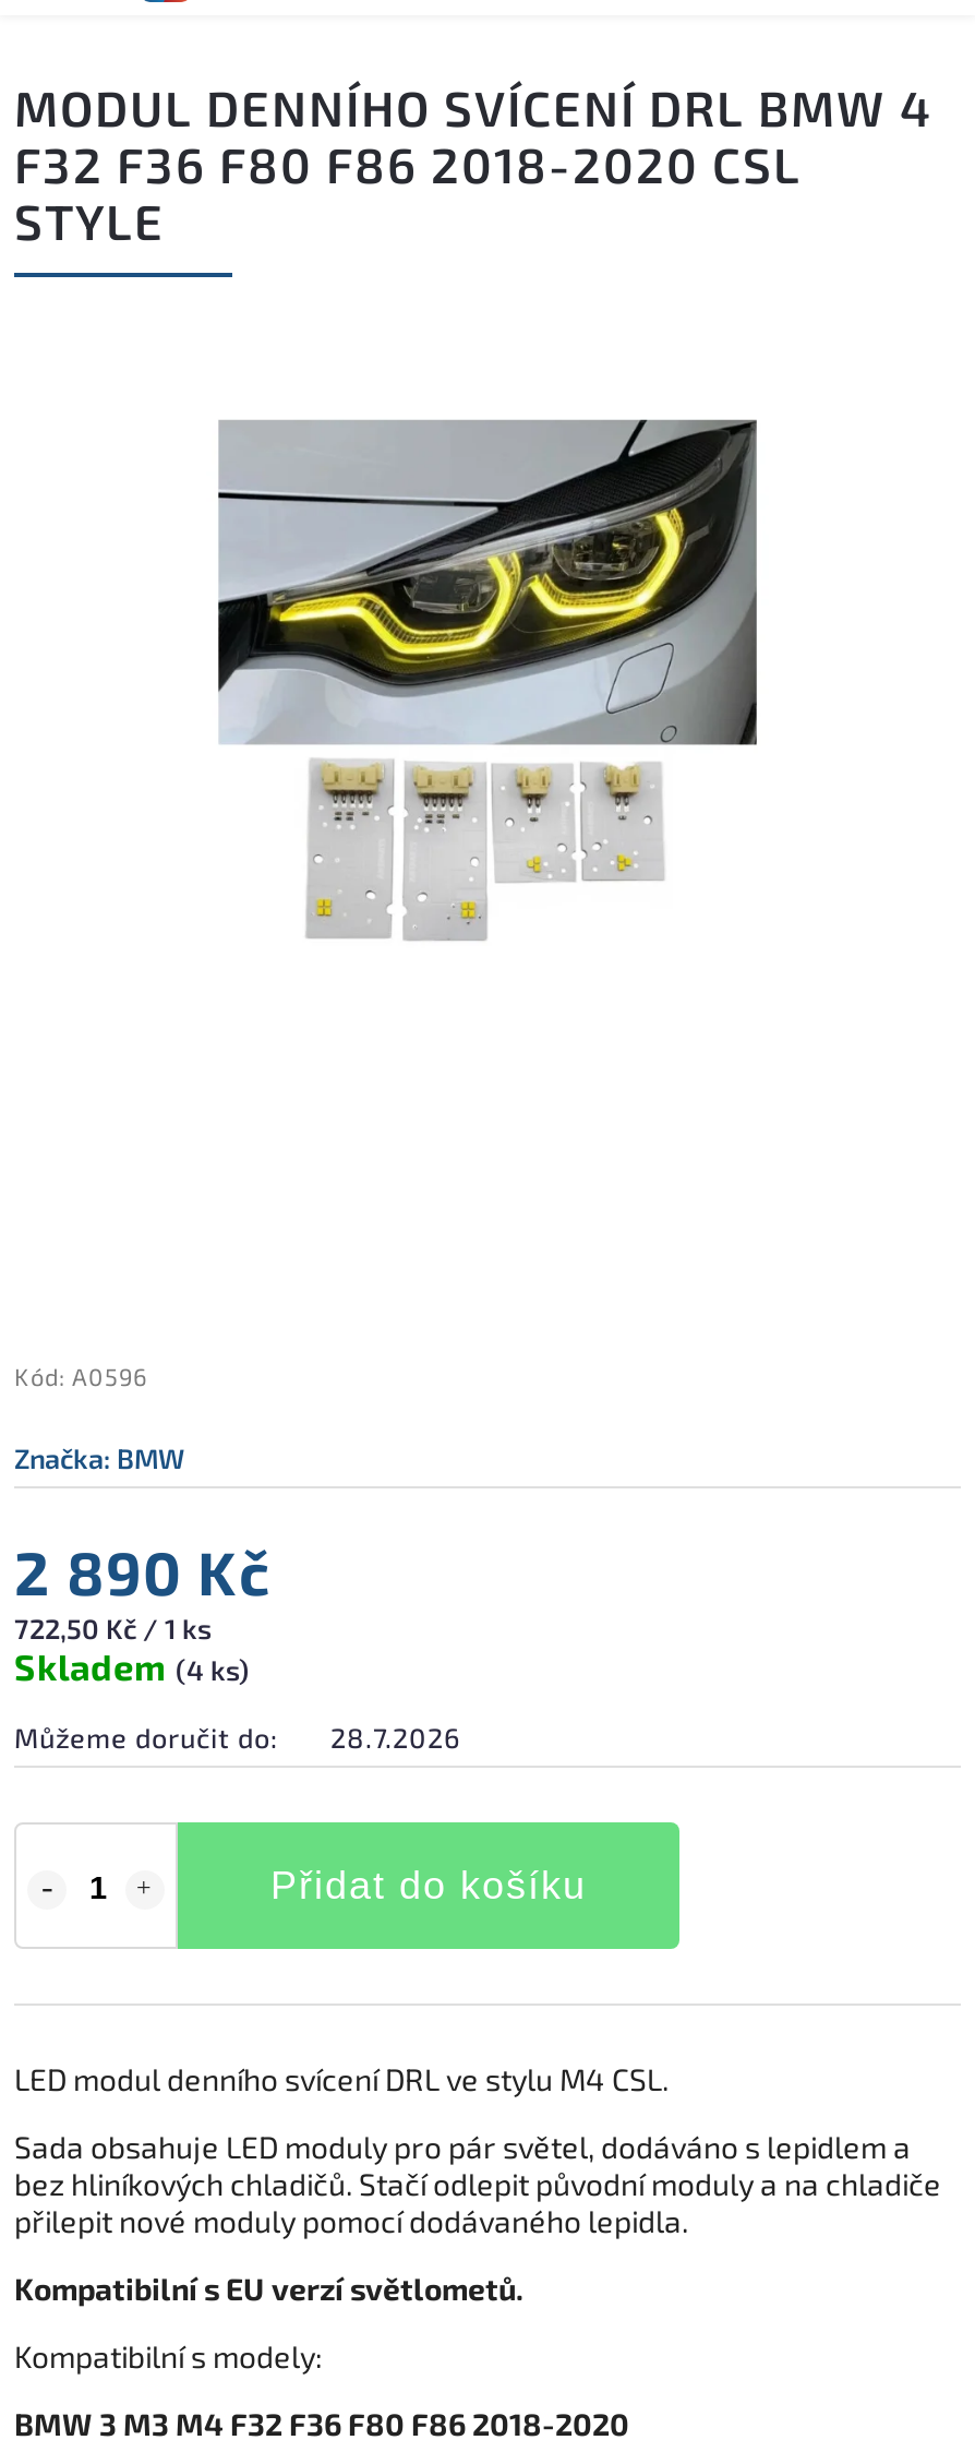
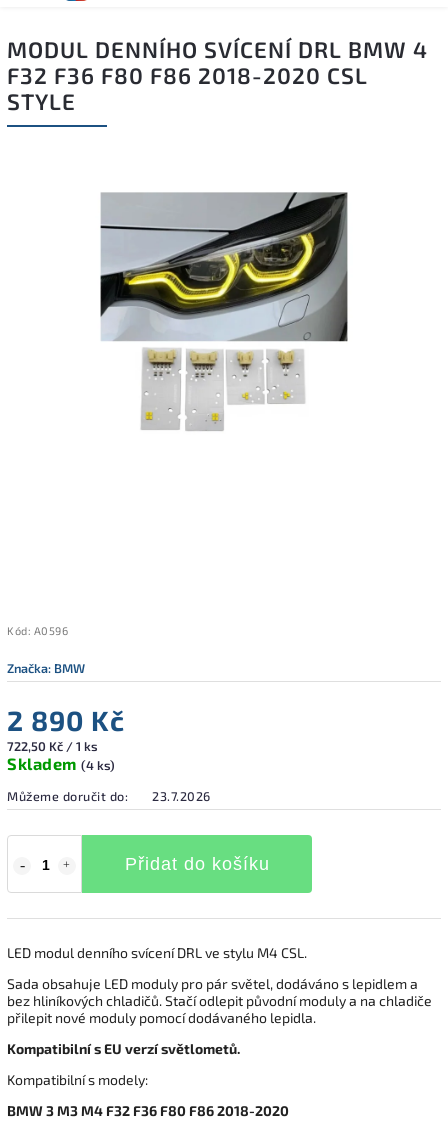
[14,1719,460,1754] Můžeme doručit do: 28.7.2026 -> [7,787,210,803] Můžeme doručit do: 23.7.2026

